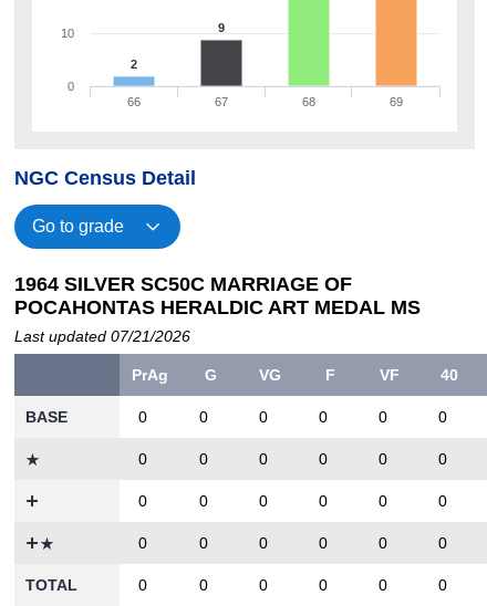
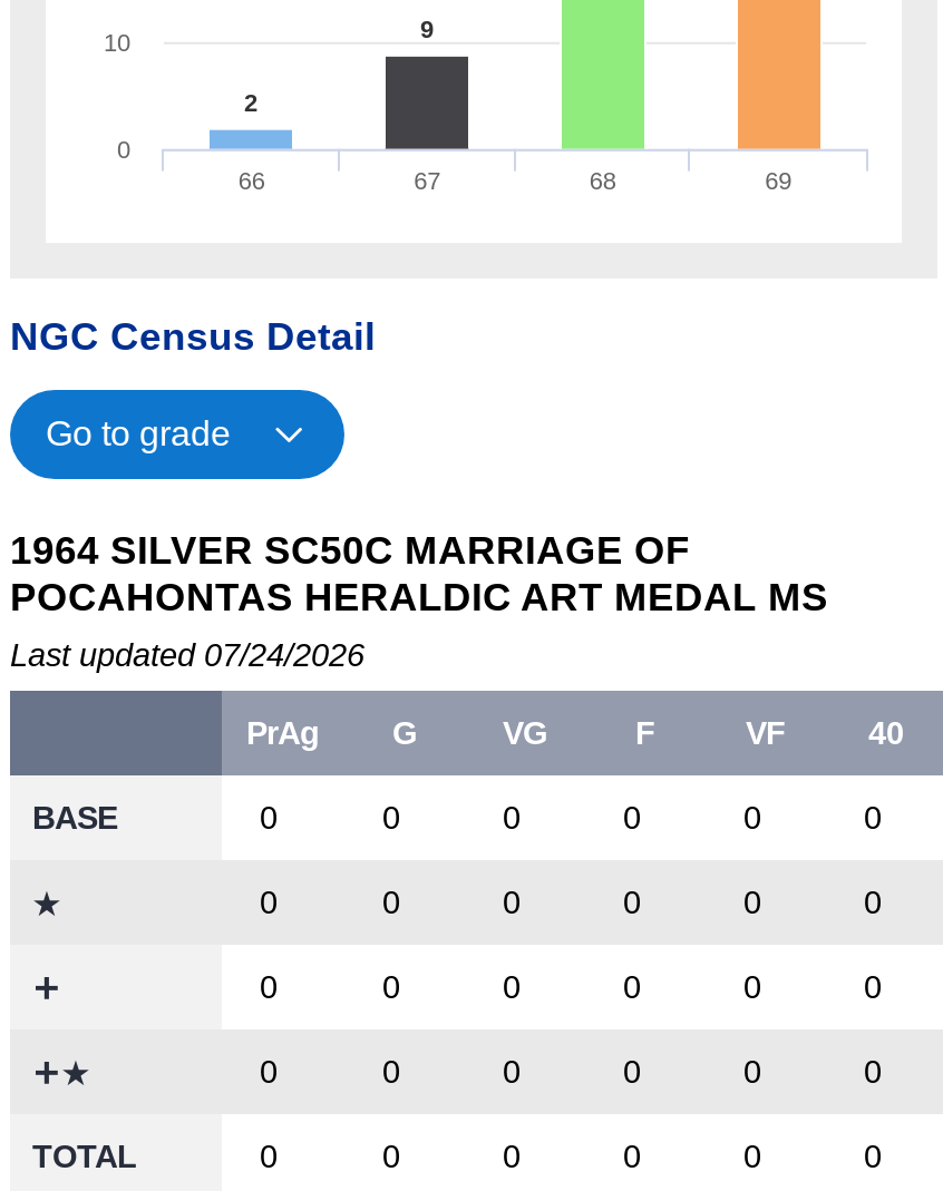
[14,328,190,345] Last updated 07/21/2026 -> [10,638,364,674] Last updated 07/24/2026

